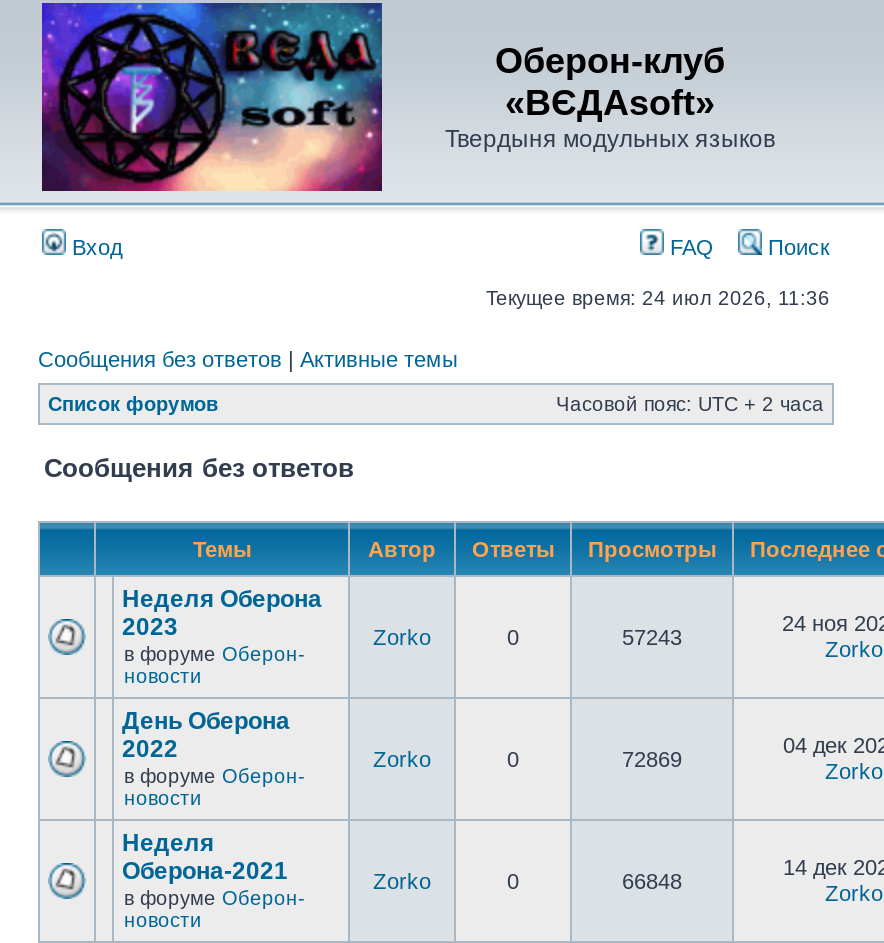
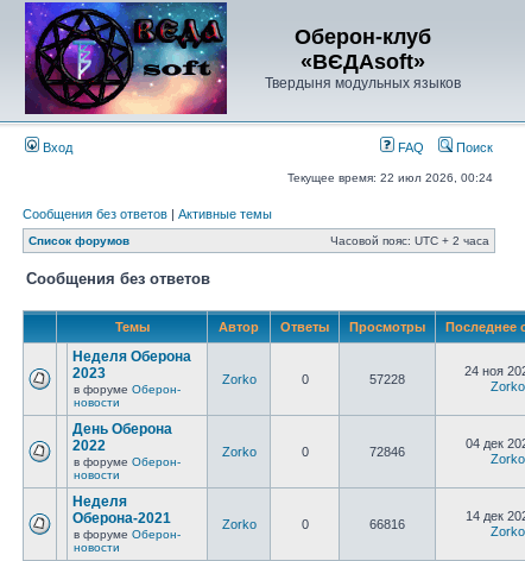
[486,287,830,309] Текущее время: 24 июл 2026, 11:36 -> [287,171,493,184] Текущее время: 22 июл 2026, 00:24
[622,625,682,649] 57243 -> [369,372,405,386] 57228
[622,747,682,771] 72869 -> [369,445,405,459] 72846
[622,869,682,893] 66848 -> [369,517,405,531] 66816

